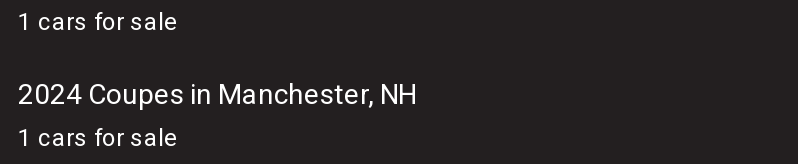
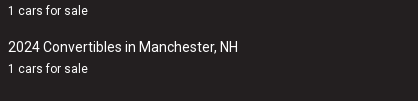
[18,78,416,110] 2024 Coupes in Manchester, NH -> [8,39,238,55] 2024 Convertibles in Manchester, NH

